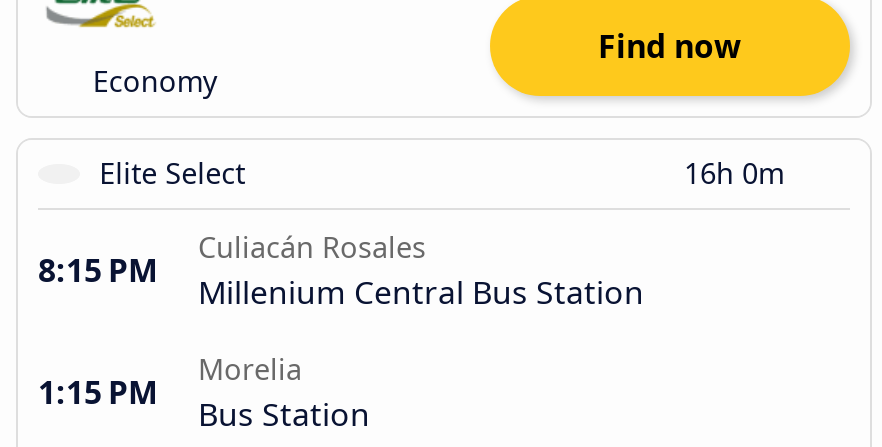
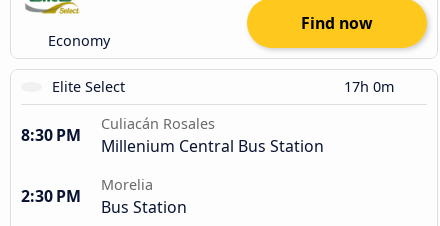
[684,154,792,192] 16h 0m -> [344,77,398,96] 17h 0m
[38,248,644,314] 8:15 PM Millenium Central Bus Station -> [21,124,324,157] 8:30 PM Millenium Central Bus Station
[38,370,370,436] 1:15 PM Bus Station -> [21,185,187,218] 2:30 PM Bus Station

